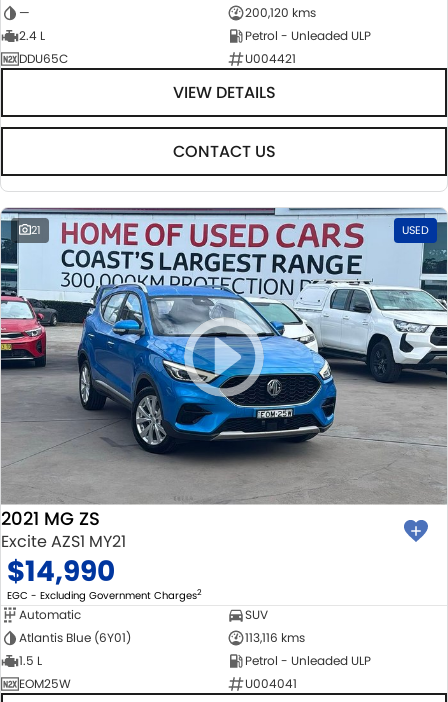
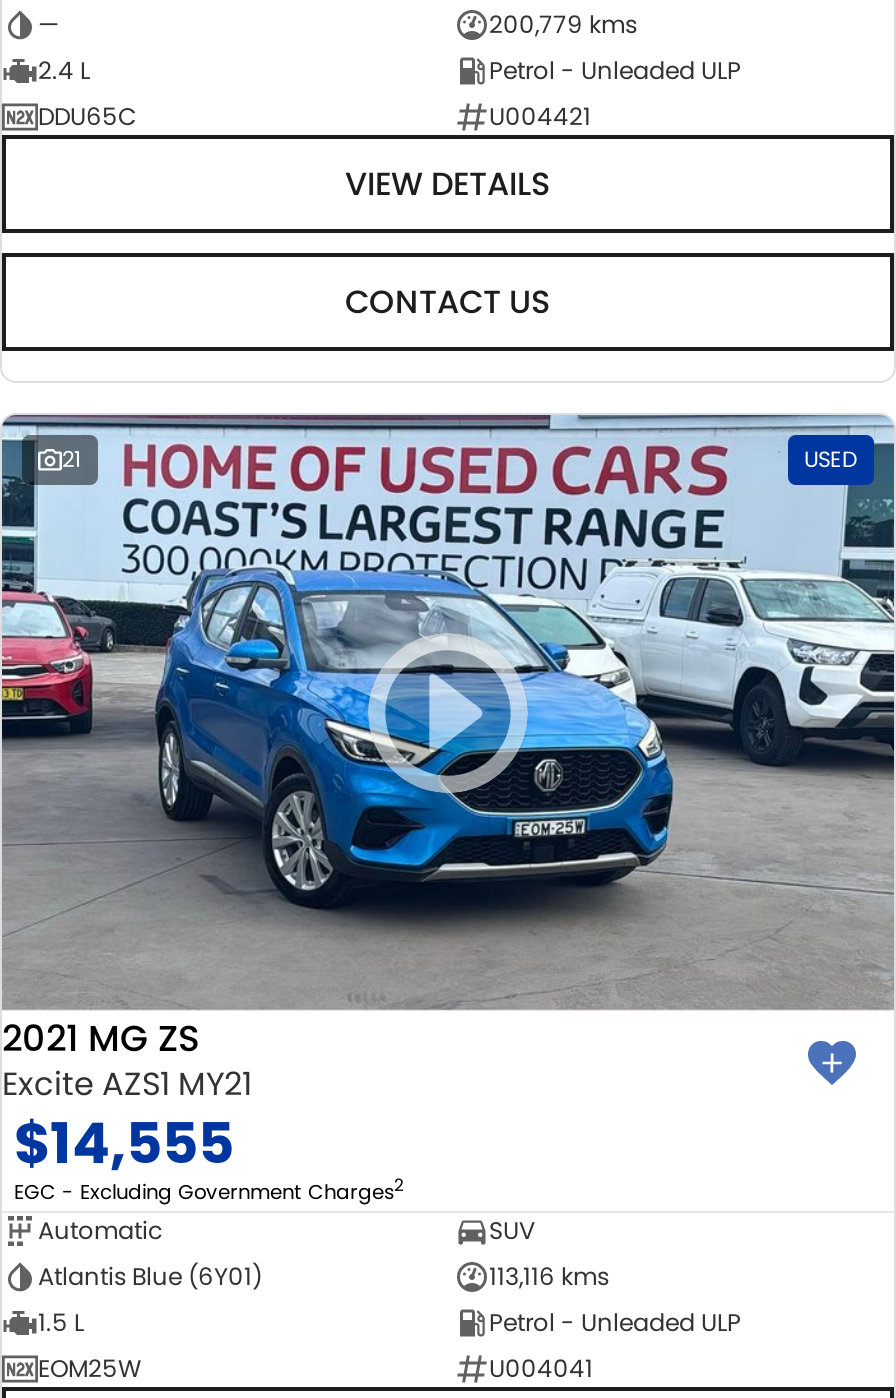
[244,4,315,21] 200,120 kms -> [489,8,637,42] 200,779 kms
[7,552,115,591] $14,990 -> [14,1105,234,1183] $14,555

